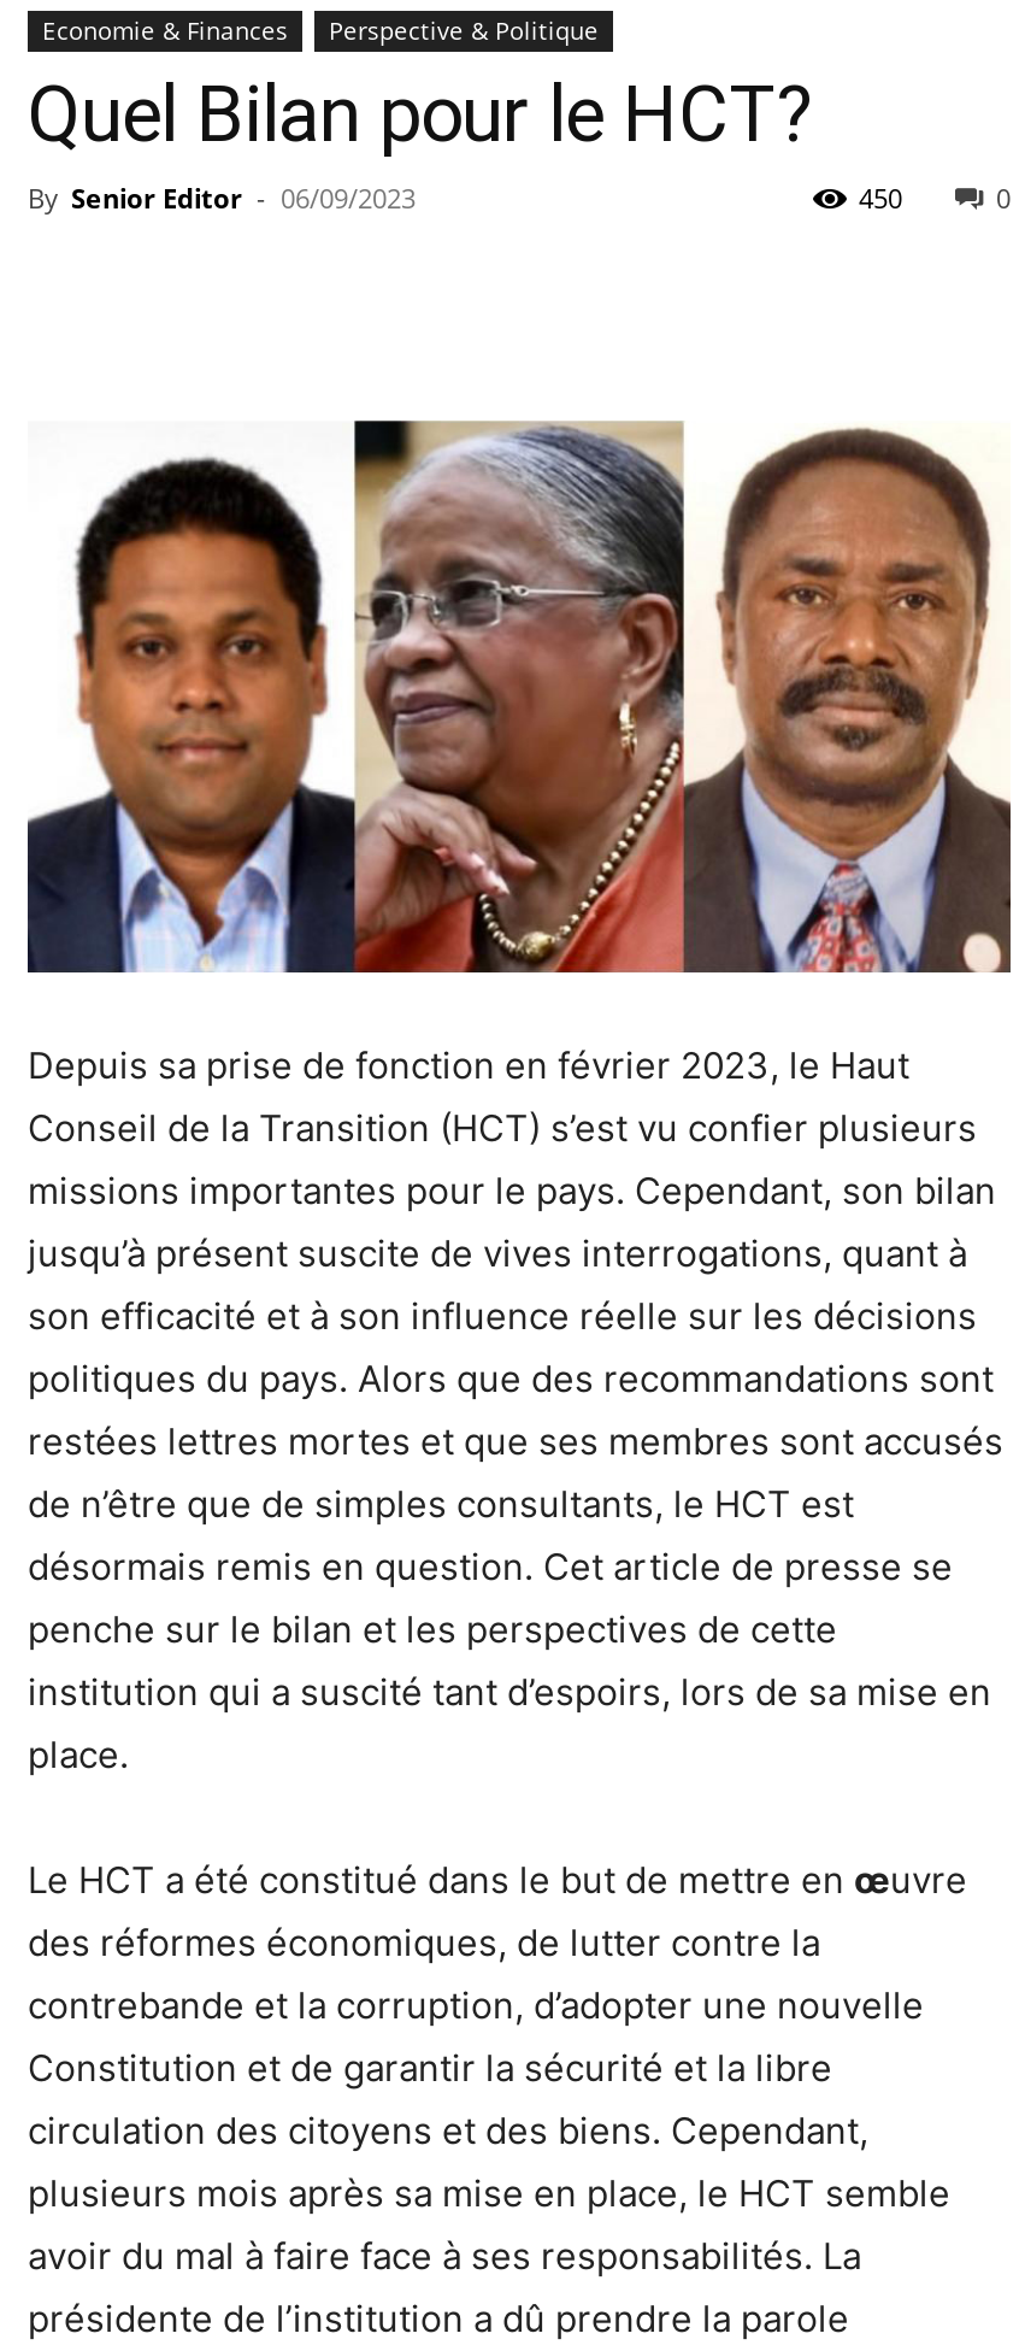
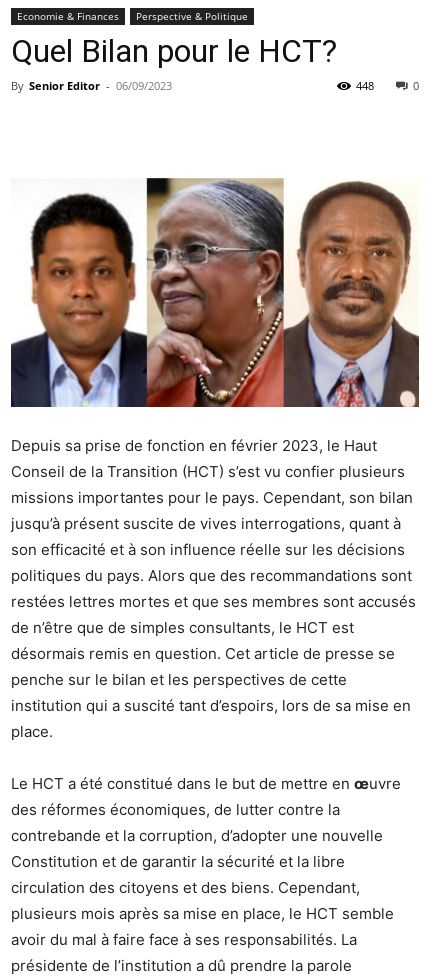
[859,179,902,215] 450 -> [356,78,374,93] 448

